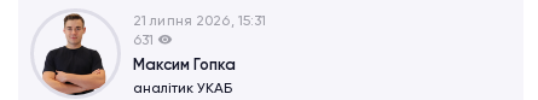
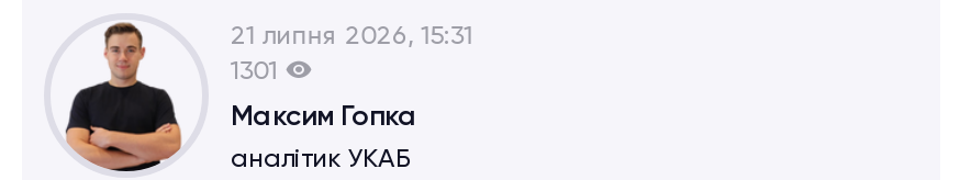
[133,31,154,48] 631 -> [231,54,278,85] 1301

